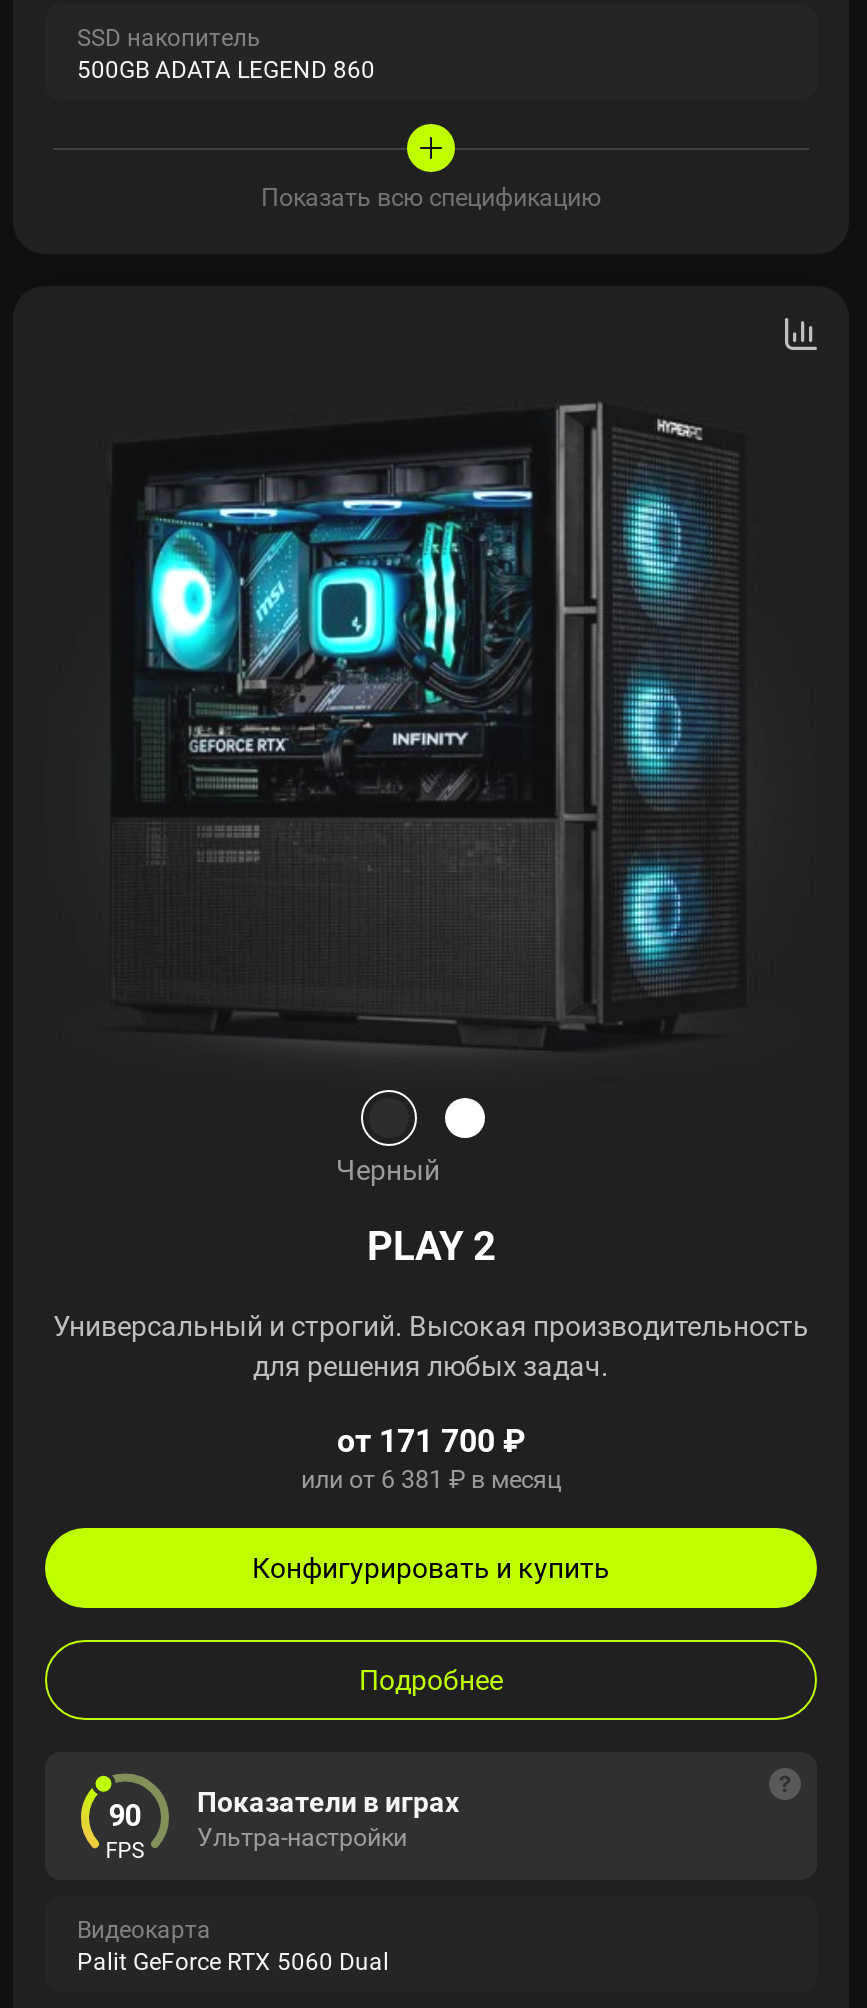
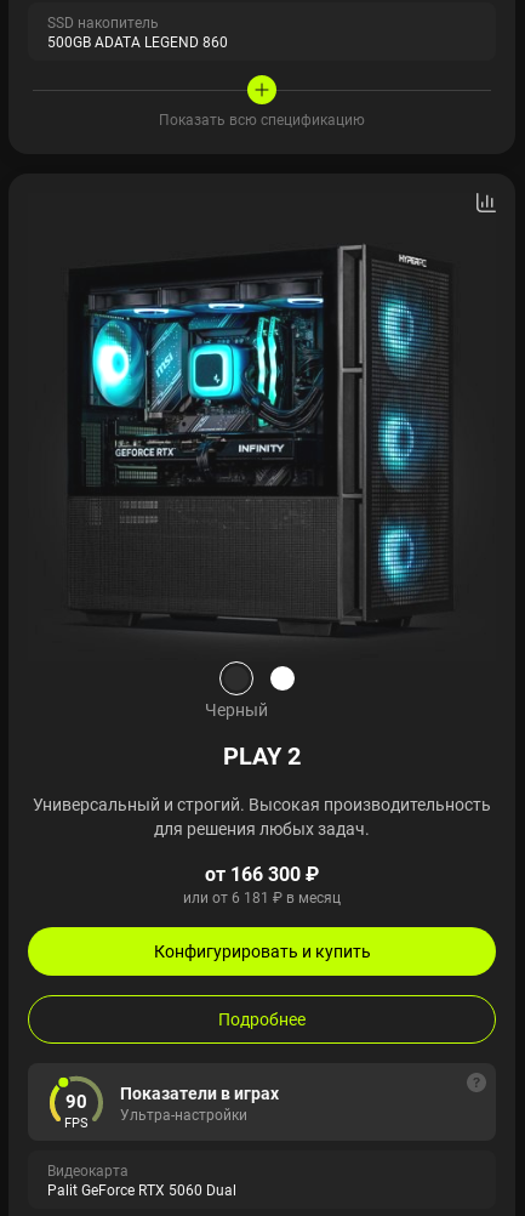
[337,1419,525,1463] от 171 700 ₽ -> [205,861,319,888] от 166 300 ₽
[301,1463,561,1497] или от 6 381 ₽ в месяц -> [183,888,341,908] или от 6 181 ₽ в месяц

